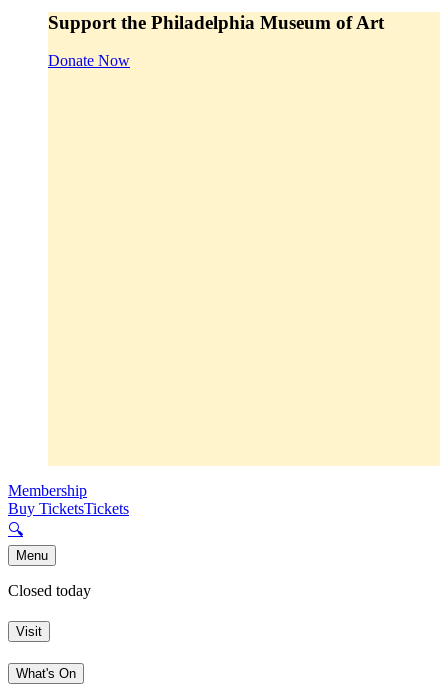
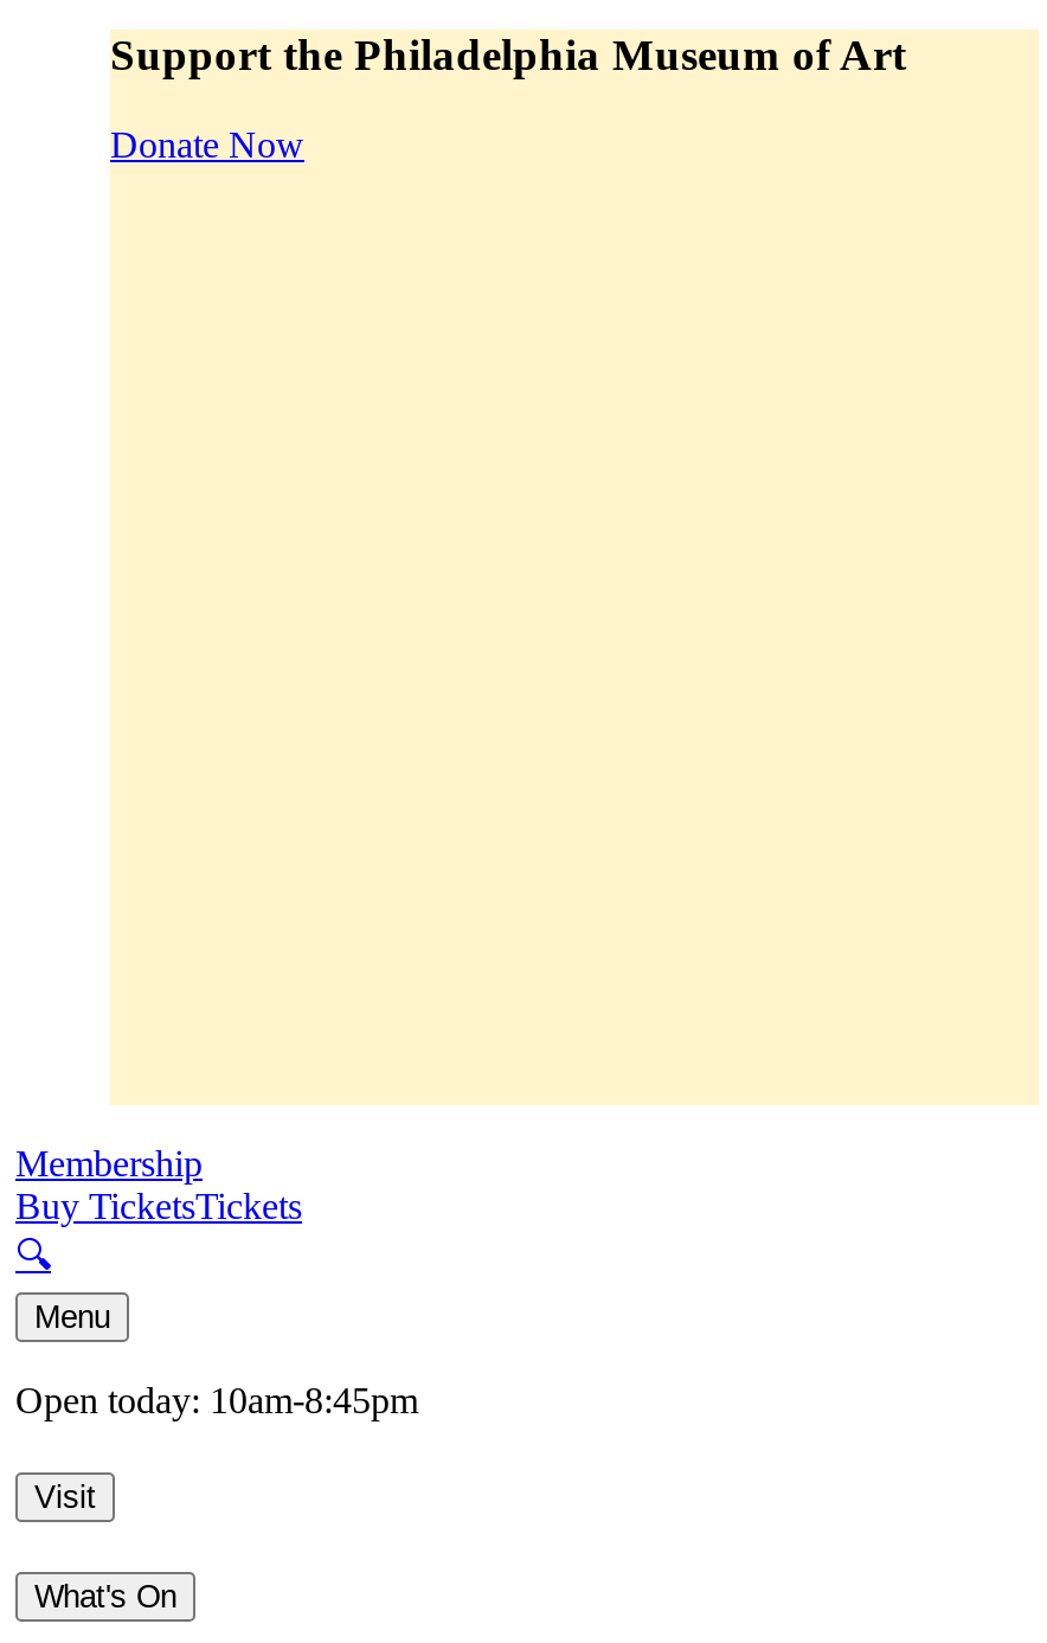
[8,582,91,599] Closed today -> [15,1381,418,1421] Open today: 10am-8:45pm

